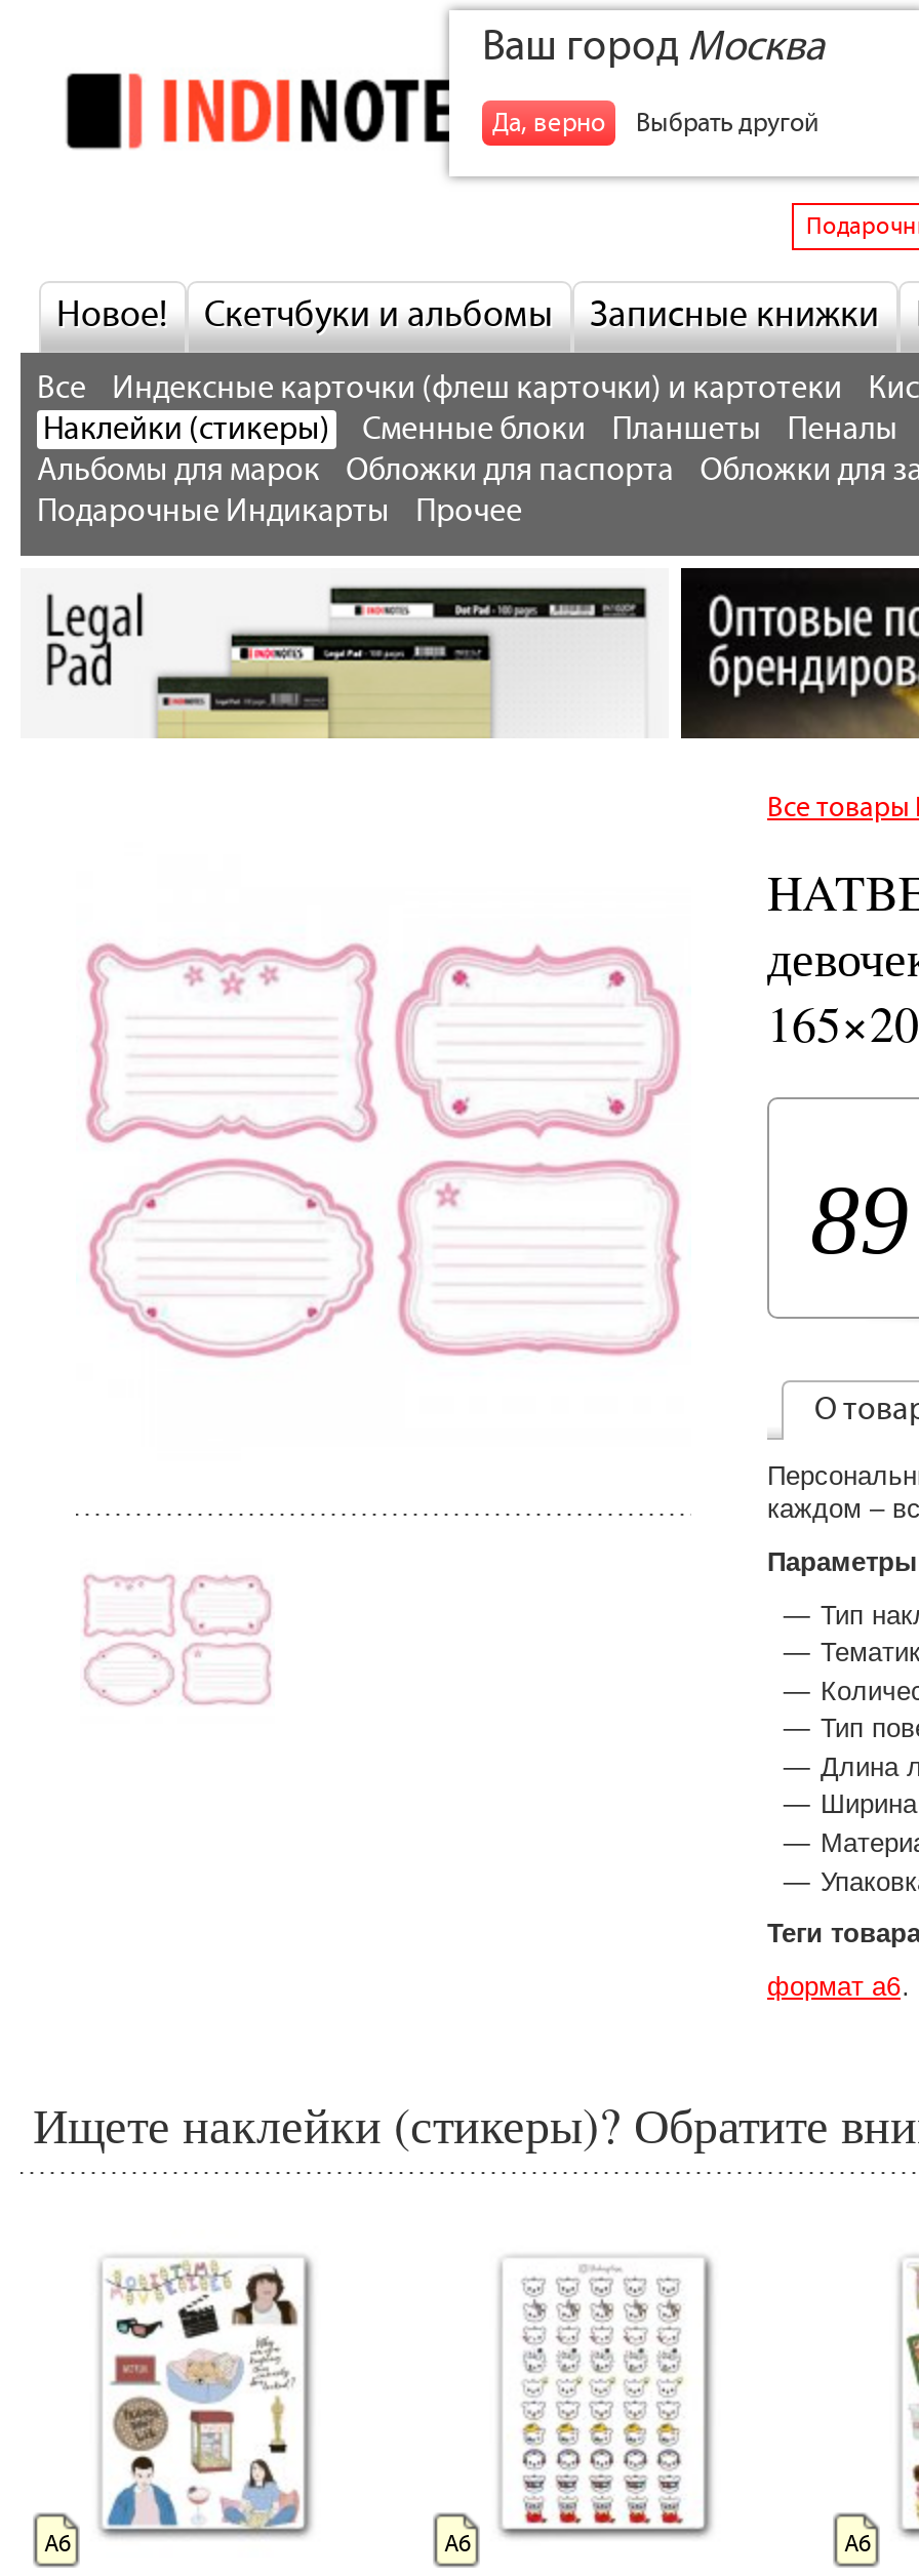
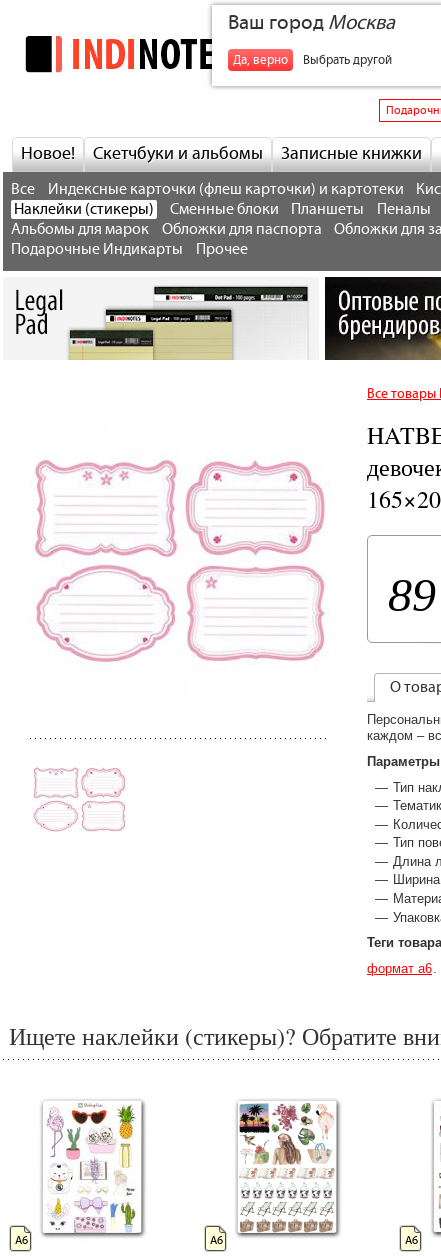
[107,2266,299,2529] [image] -> [46,1105,140,1233] [image]
[505,2262,700,2529] [image] -> [239,1103,334,1232] [image]

